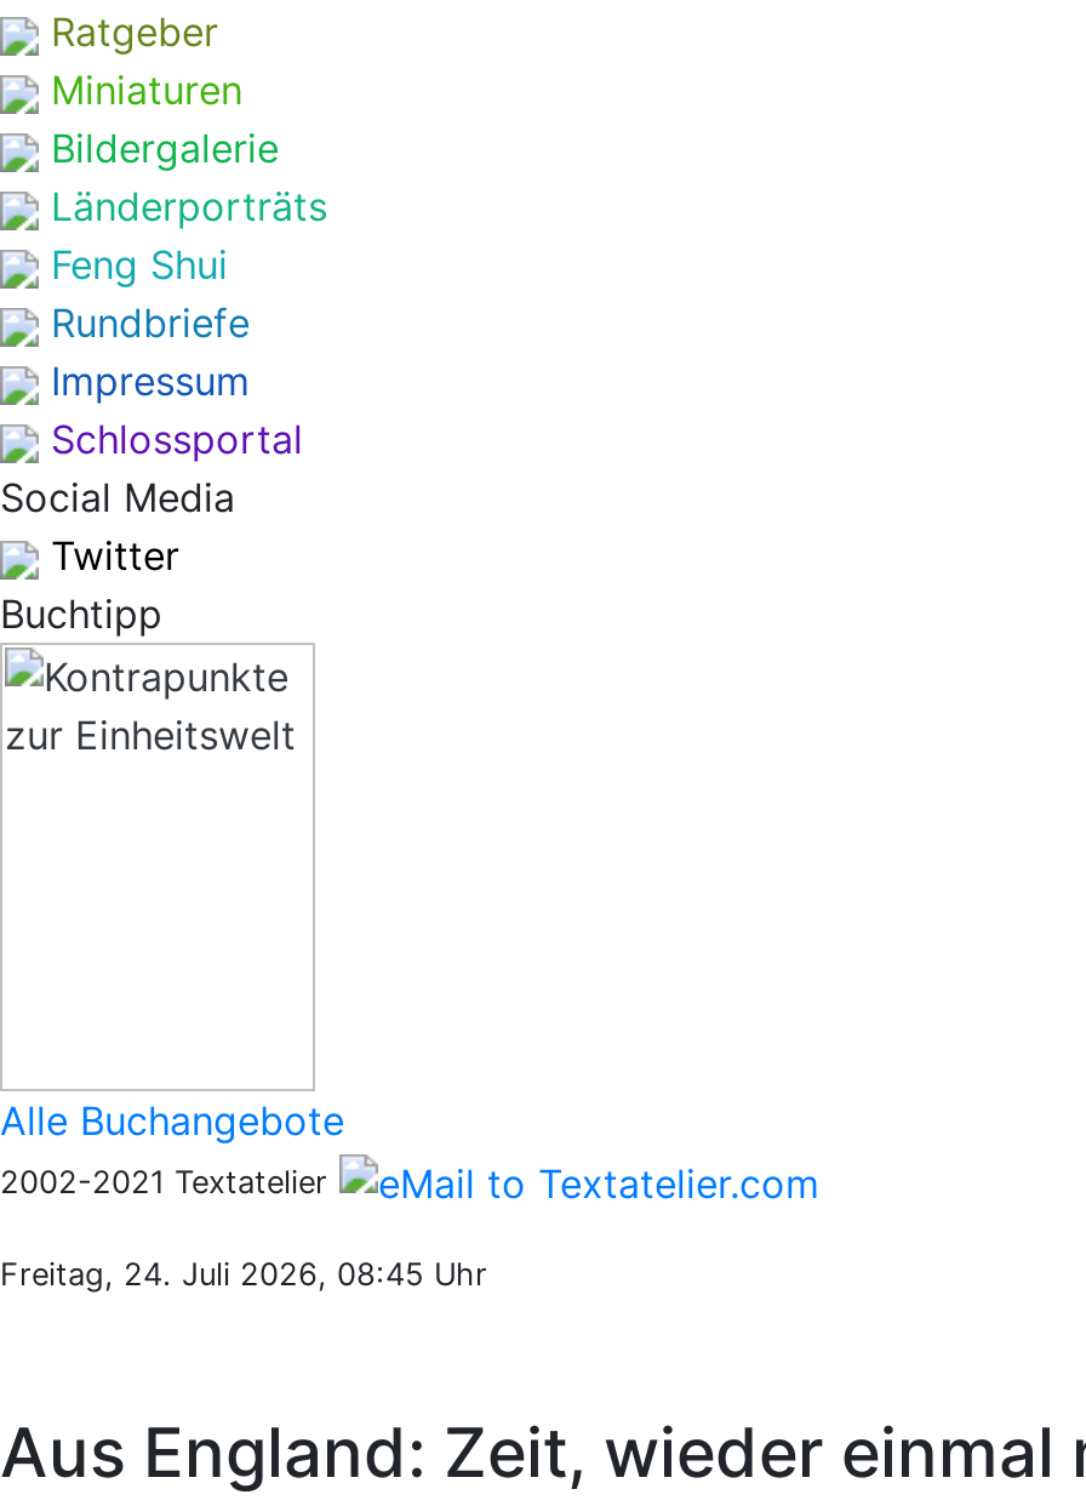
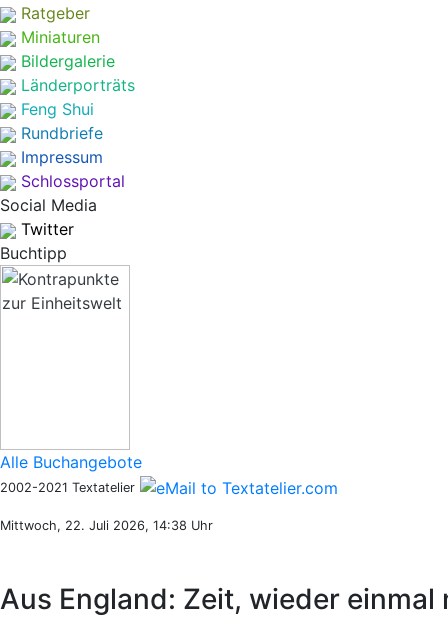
[0,1255,487,1292] Freitag, 24. Juli 2026, 08:45 Uhr -> [0,518,213,533] Mittwoch, 22. Juli 2026, 14:38 Uhr

